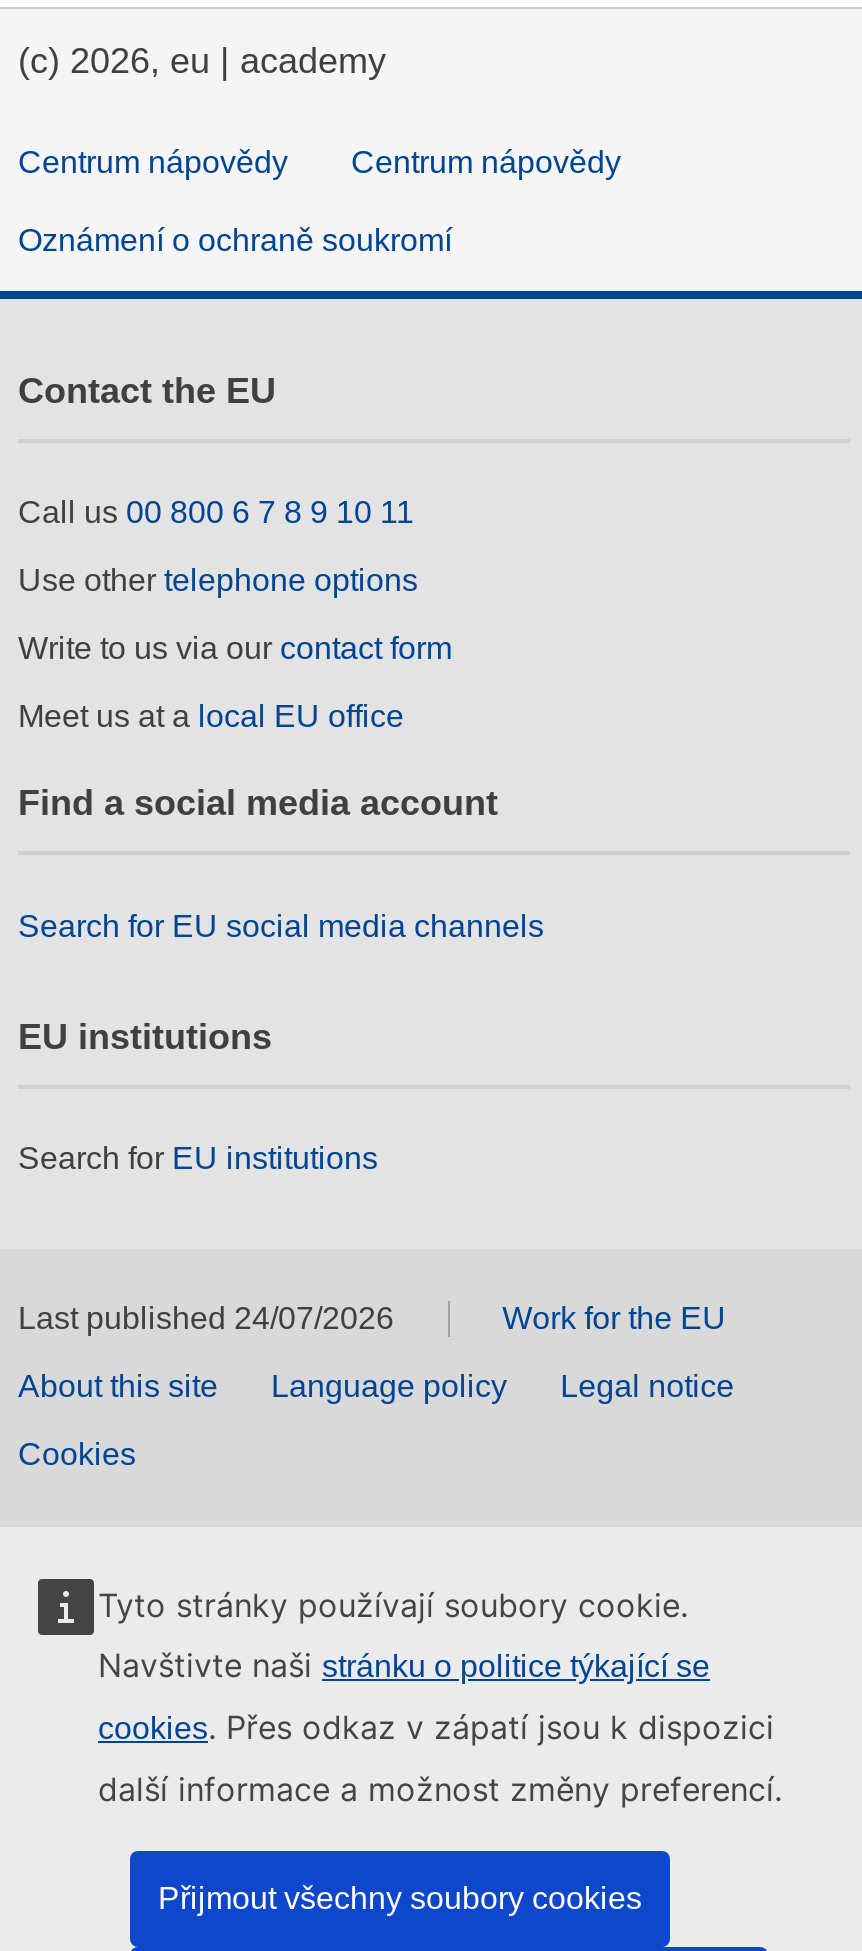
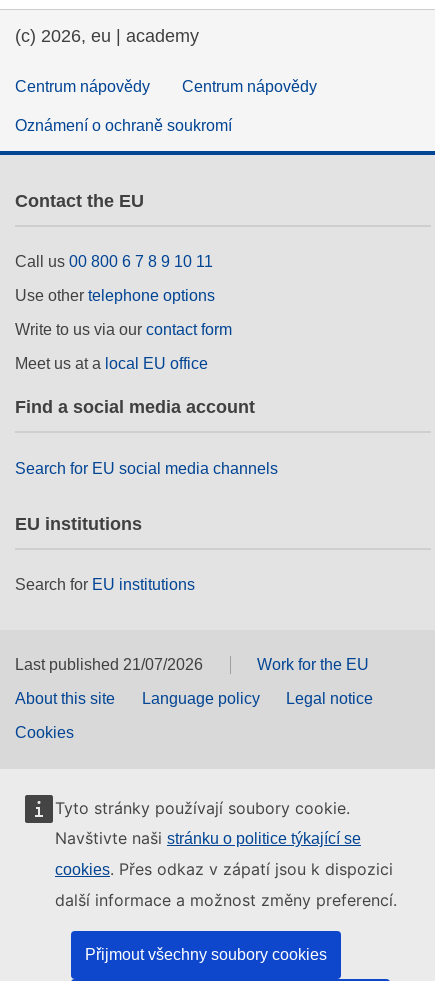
[18,1302,394,1336] Last published 24/07/2026 -> [15,656,203,673] Last published 21/07/2026

